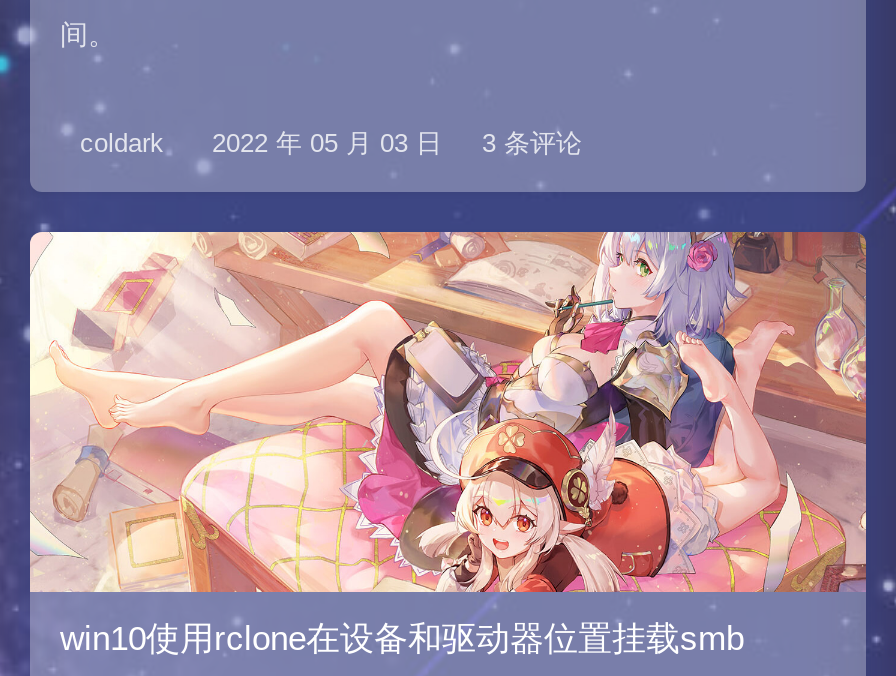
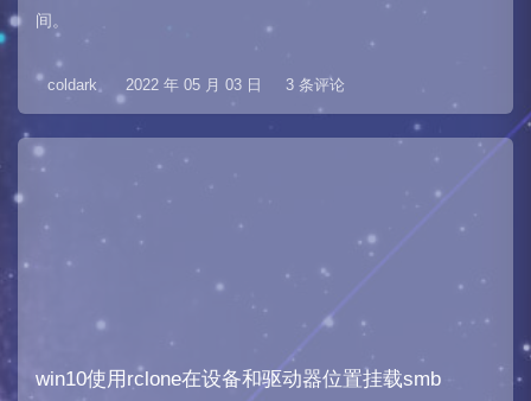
[30,230,868,594] [image] -> none

